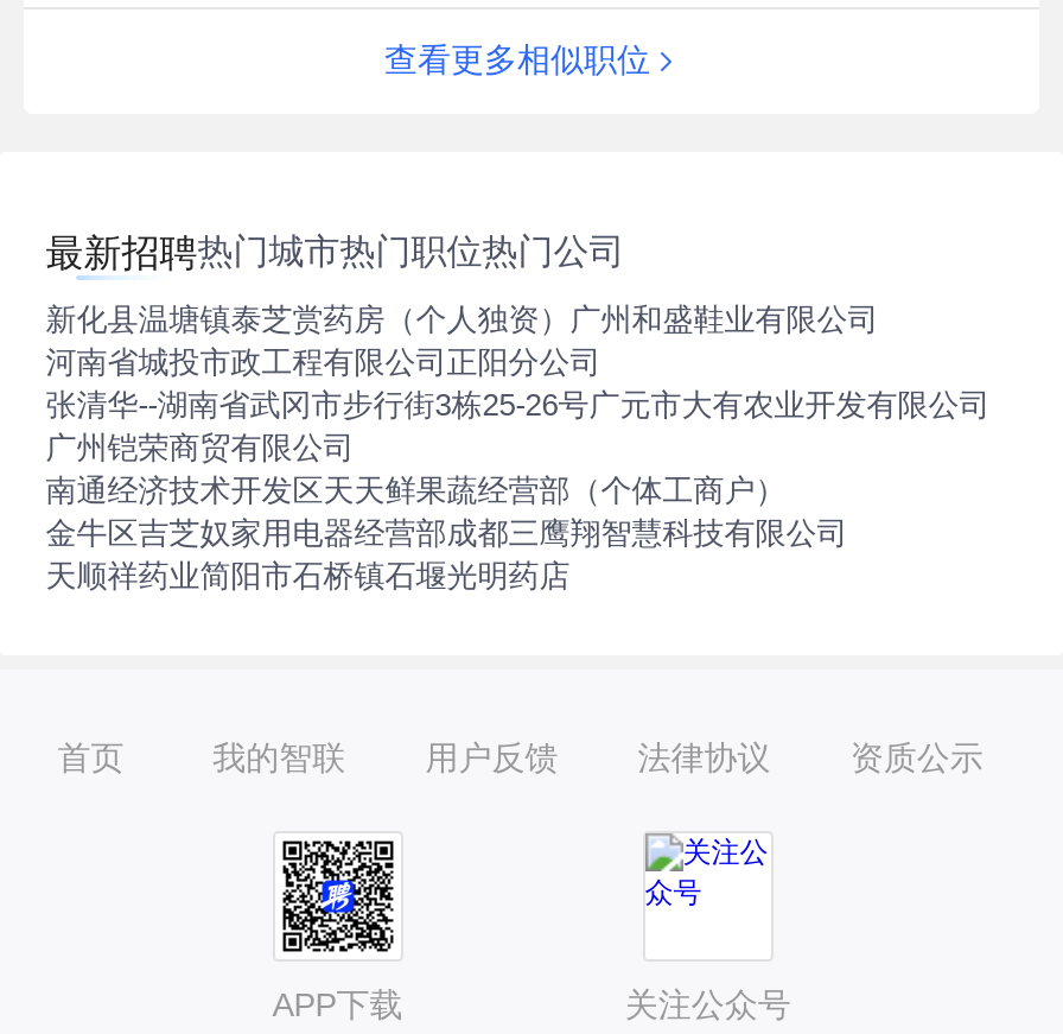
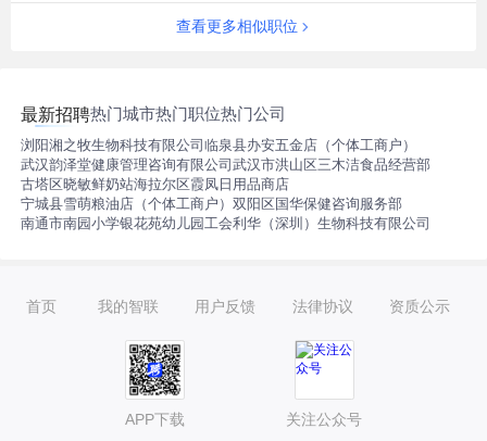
[46,303,990,595] 新化县温塘镇泰芝赏药房（个人独资）广州和盛鞋业有限公司 | 河南省城投市政工程有限公司正阳分公司 | 张清华--湖南省武冈市步行街3栋25-26号广元市大有农业开发有限公司 | 广州铠荣商贸有限公司 | 南通经济技术开发区天天鲜果蔬经营部（个体工商户） | 金牛区吉芝奴家用电器经营部成都三鹰翔智慧科技有限公司 | 天顺祥药业简阳市石桥镇石堰光明药店 -> [21,137,431,232] 浏阳湘之牧生物科技有限公司临泉县办安五金店（个体工商户） | 武汉韵泽堂健康管理咨询有限公司武汉市洪山区三木洁食品经营部 | 古塔区晓敏鲜奶站海拉尔区霞凤日用品商店 | 宁城县雪萌粮油店（个体工商户）双阳区国华保健咨询服务部 | 南通市南园小学银花苑幼儿园工会利华（深圳）生物科技有限公司

